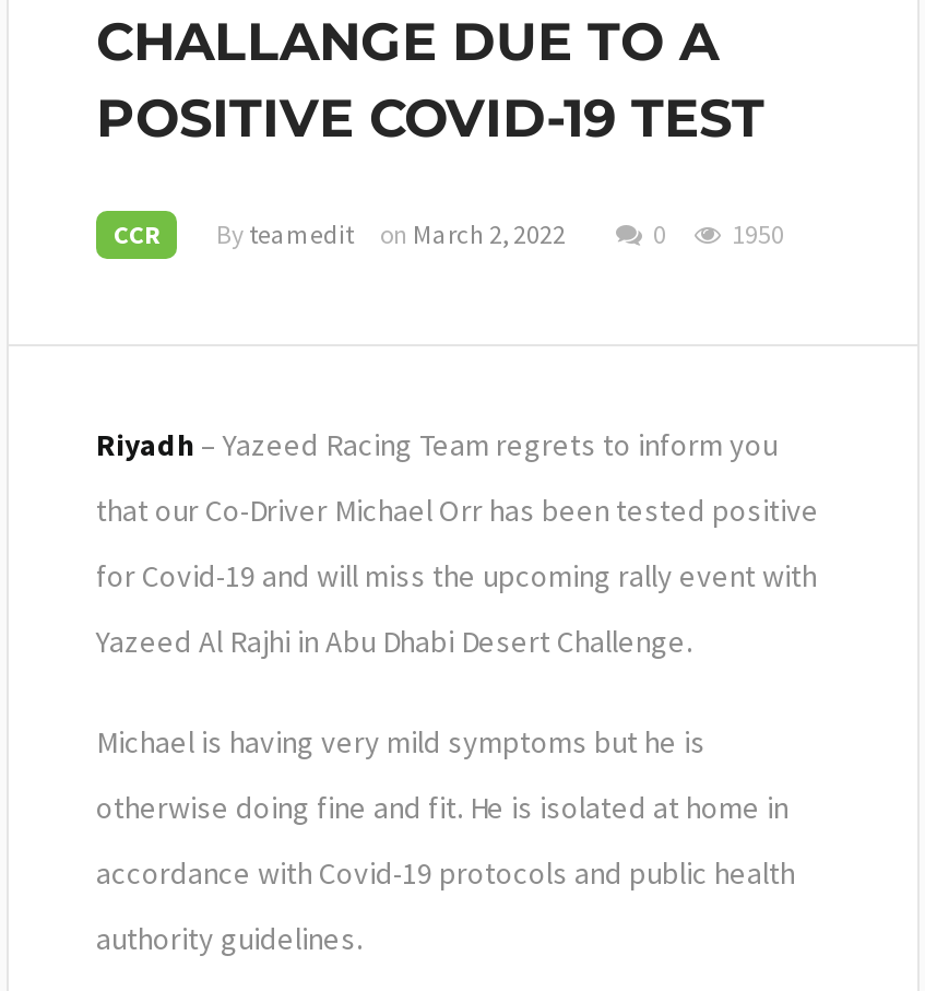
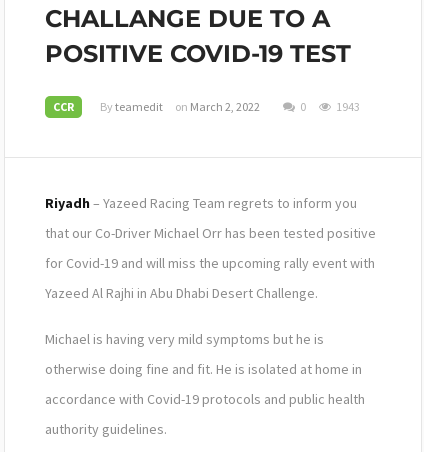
[653,217,784,250] 0 1950 -> [300,99,360,114] 0 1943

